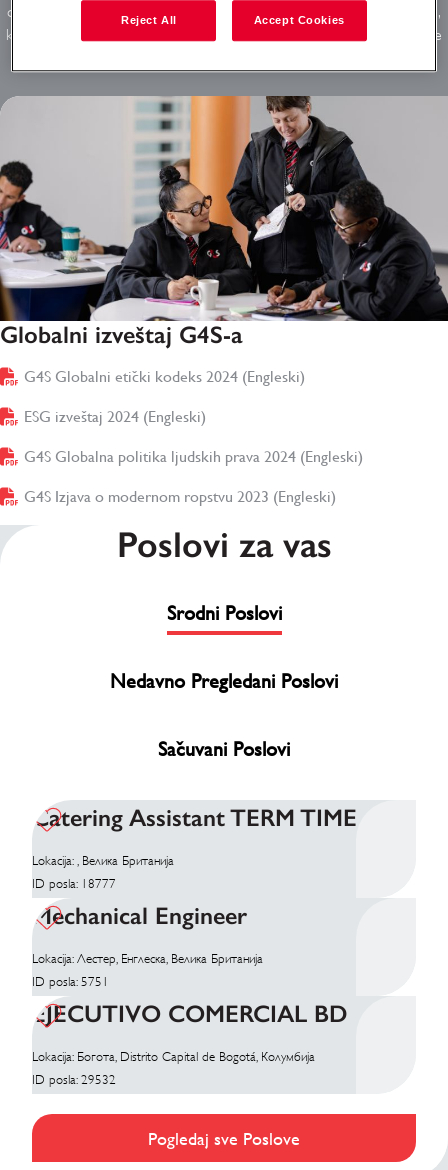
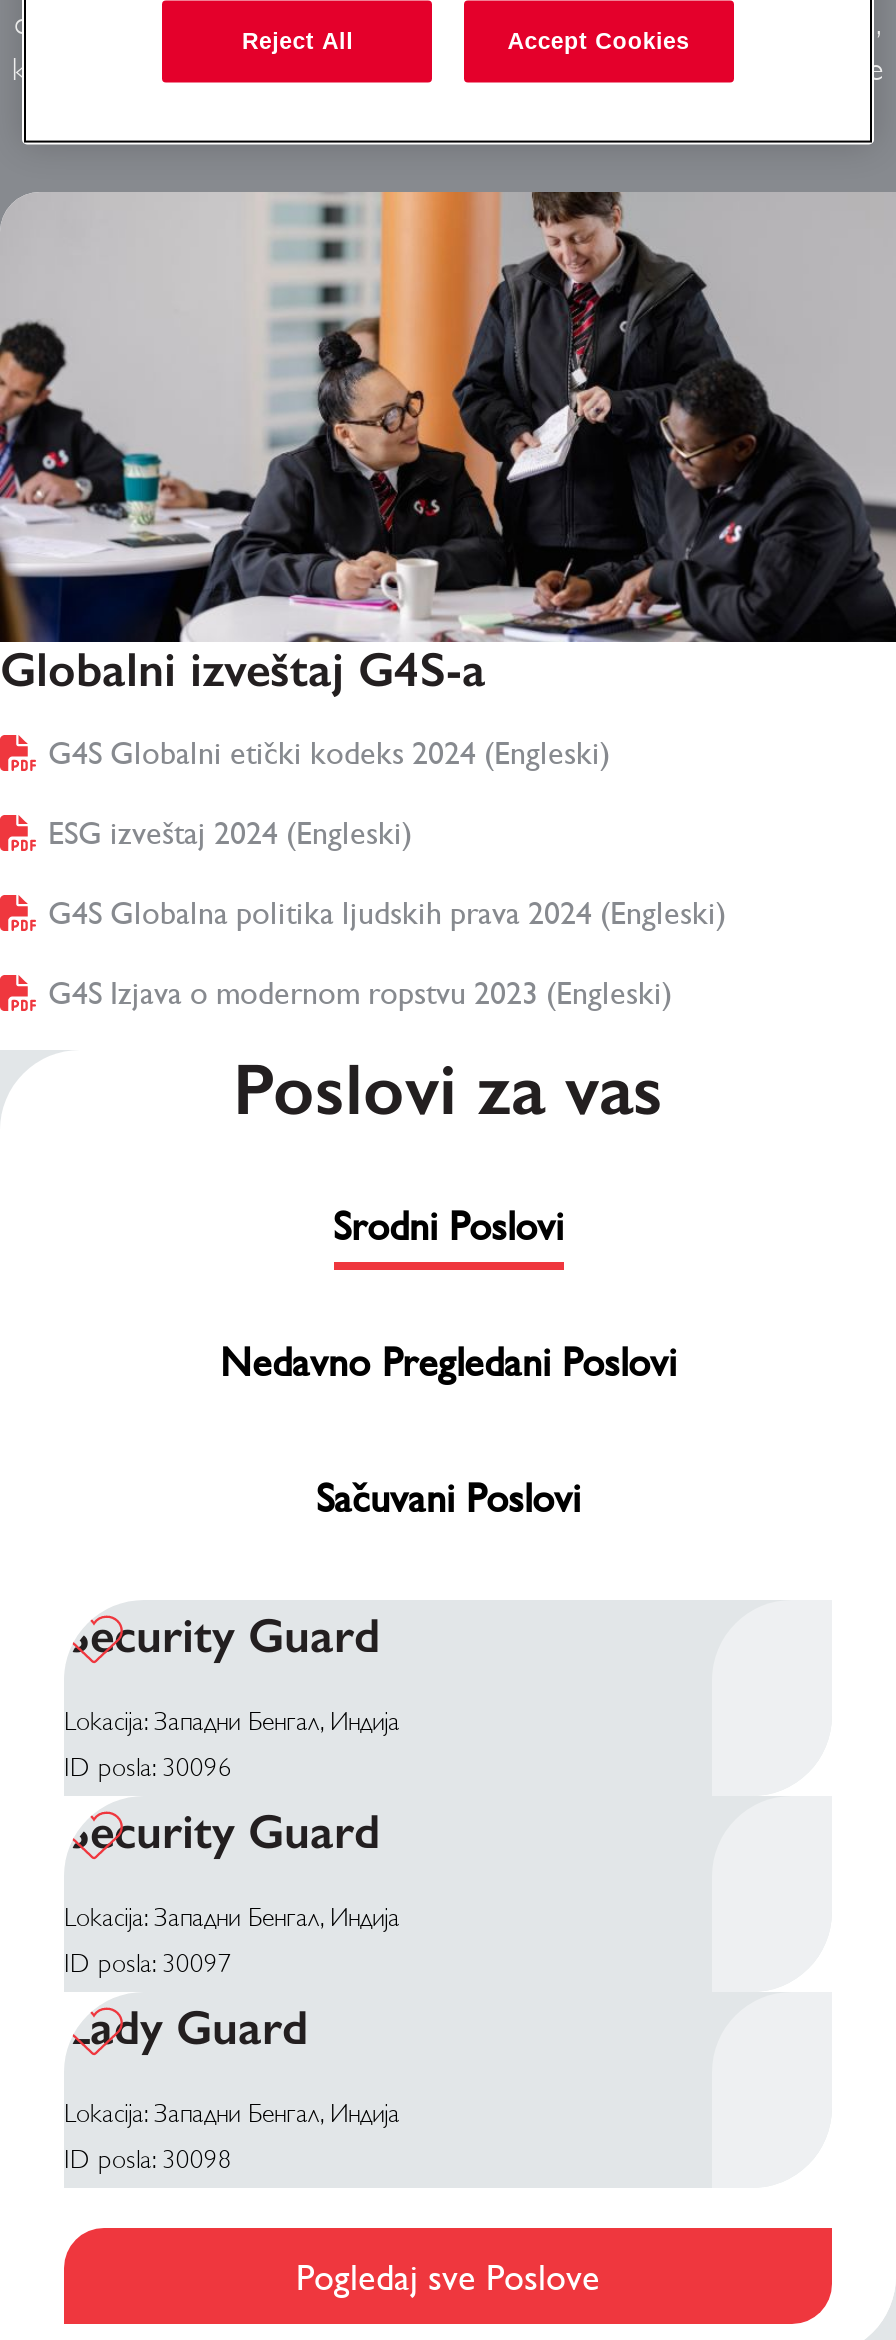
[32,803,357,832] Catering Assistant TERM TIME -> [64,1606,380,1664] Security Guard
[32,853,174,868] Lokacija: , Велика Британија -> [64,1706,400,1736] Lokacija: Западни Бенгал, Индија
[32,876,247,930] ID posla: 18777 | Mechanical Engineer -> [64,1752,380,1860] ID posla: 30096 | Security Guard
[32,951,263,966] Lokacija: Лестер, Енглеска, Велика Британија -> [64,1902,400,1932] Lokacija: Западни Бенгал, Индија
[32,974,348,1028] ID posla: 5751 | EJECUTIVO COMERCIAL BD -> [64,1948,308,2056] ID posla: 30097 | Lady Guard
[32,1049,315,1064] Lokacija: Богота, Distrito Capital de Bogotá, Колумбија -> [64,2098,400,2128] Lokacija: Западни Бенгал, Индија
[32,1072,116,1087] ID posla: 29532 -> [64,2144,232,2174] ID posla: 30098

